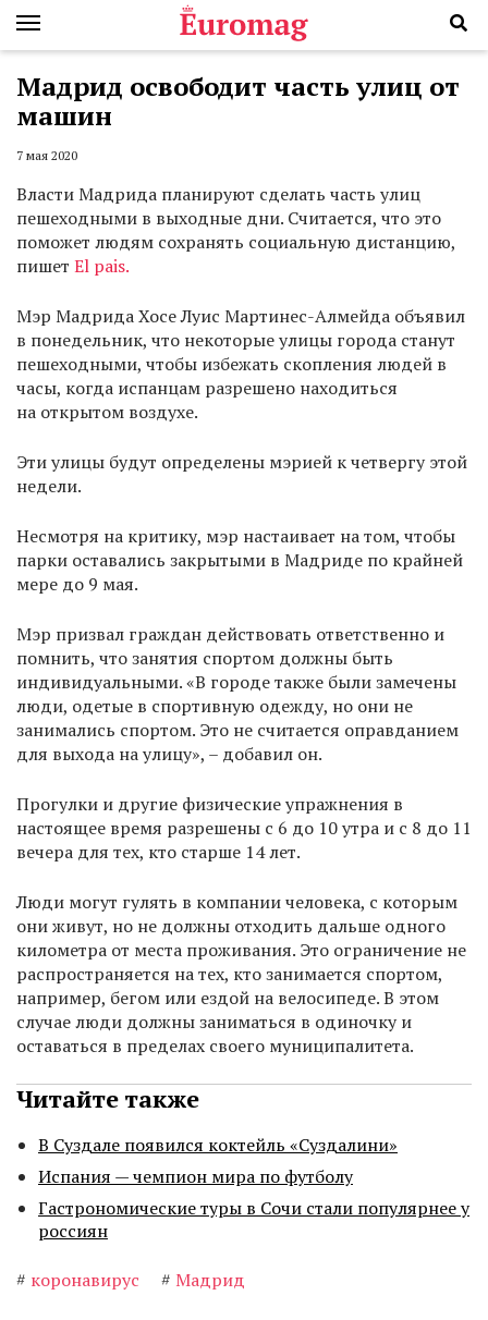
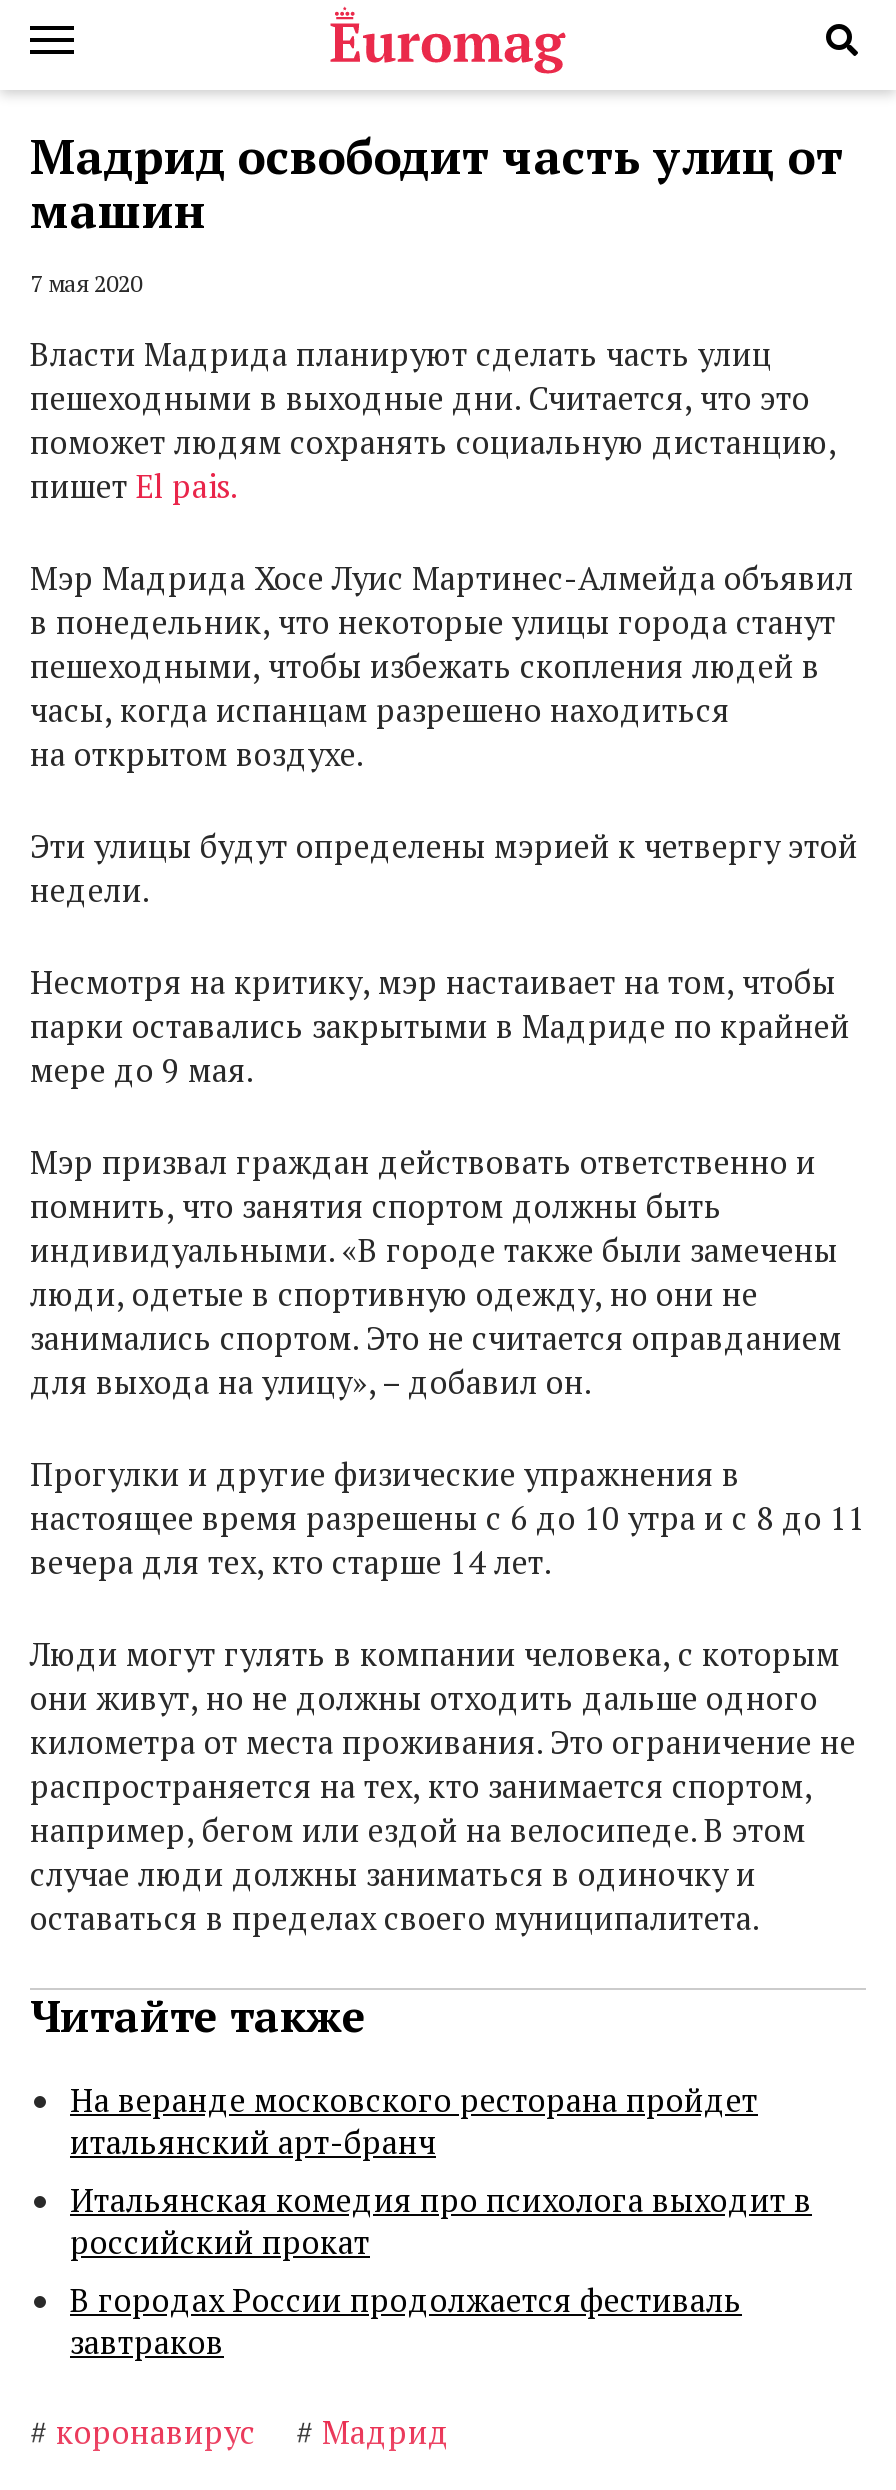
[38,1133,469,1243] В Суздале появился коктейль «Суздалини» | Испания — чемпион мира по футболу | Гастрономические туры в Сочи стали популярнее у | россиян -> [70,2079,812,2365] На веранде московского ресторана пройдет | итальянский арт-бранч | Итальянская комедия про психолога выходит в | российский прокат | В городах России продолжается фестиваль | завтраков

